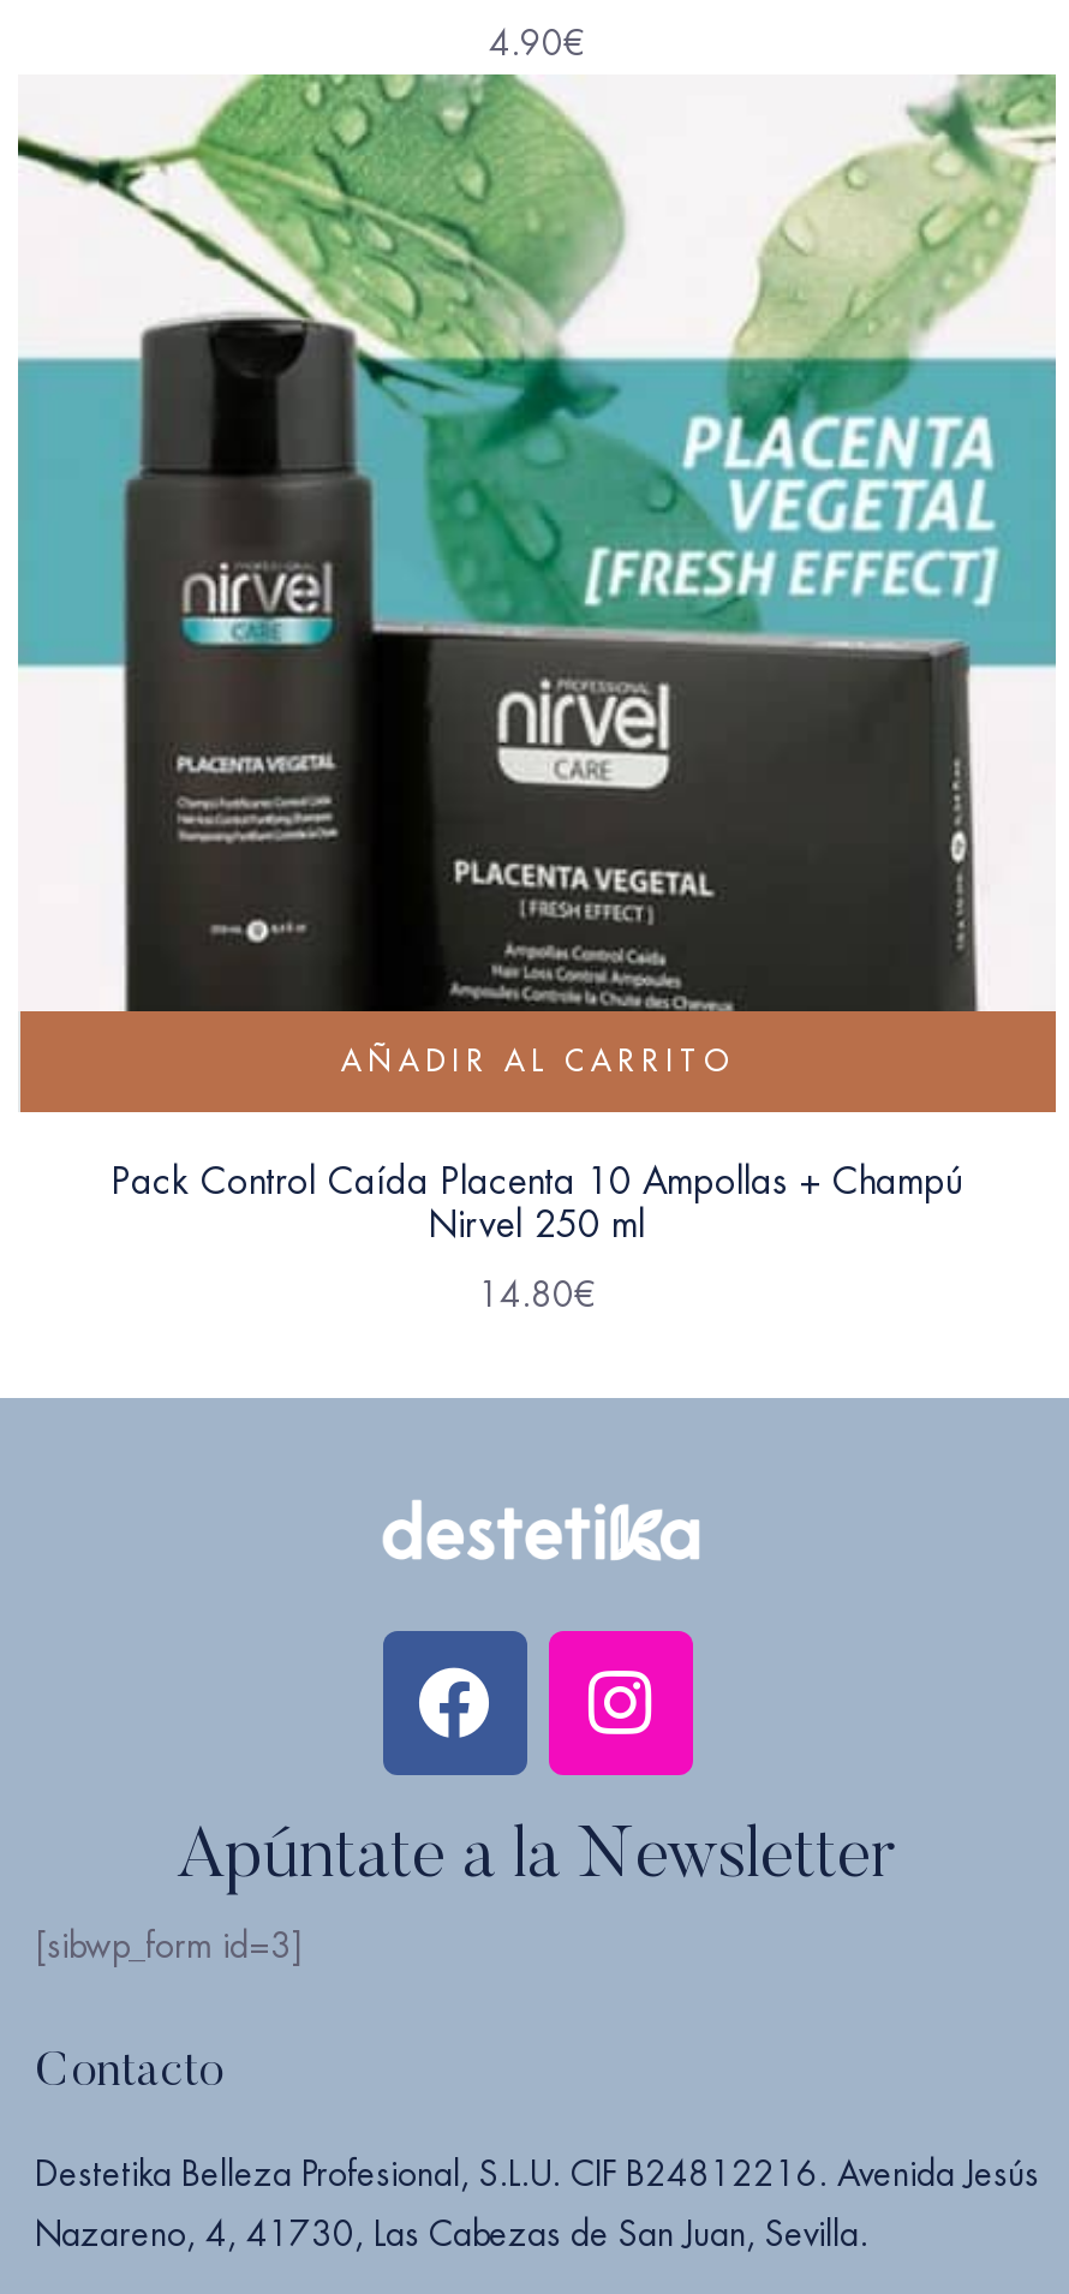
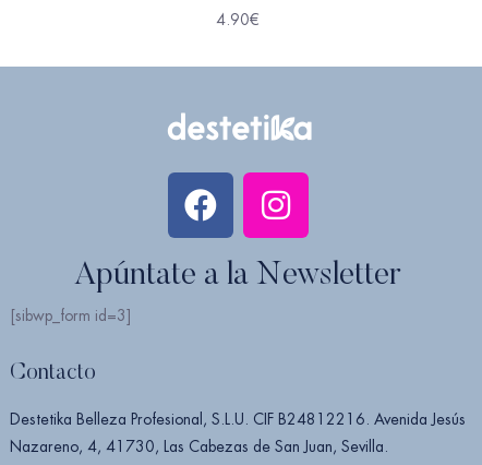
[16,72,1058,1315] [image] | AÑADIR AL CARRITO | Pack Control Caída Placenta 10 Ampollas + Champú | Nirvel 250 ml | 14.80€ -> none

